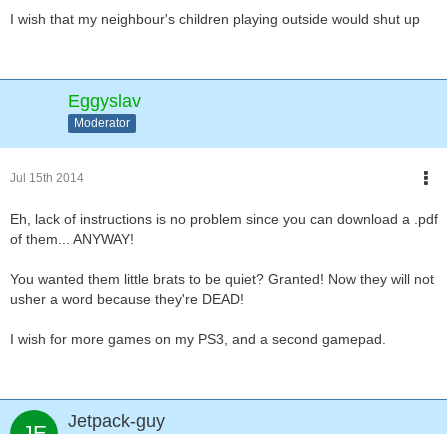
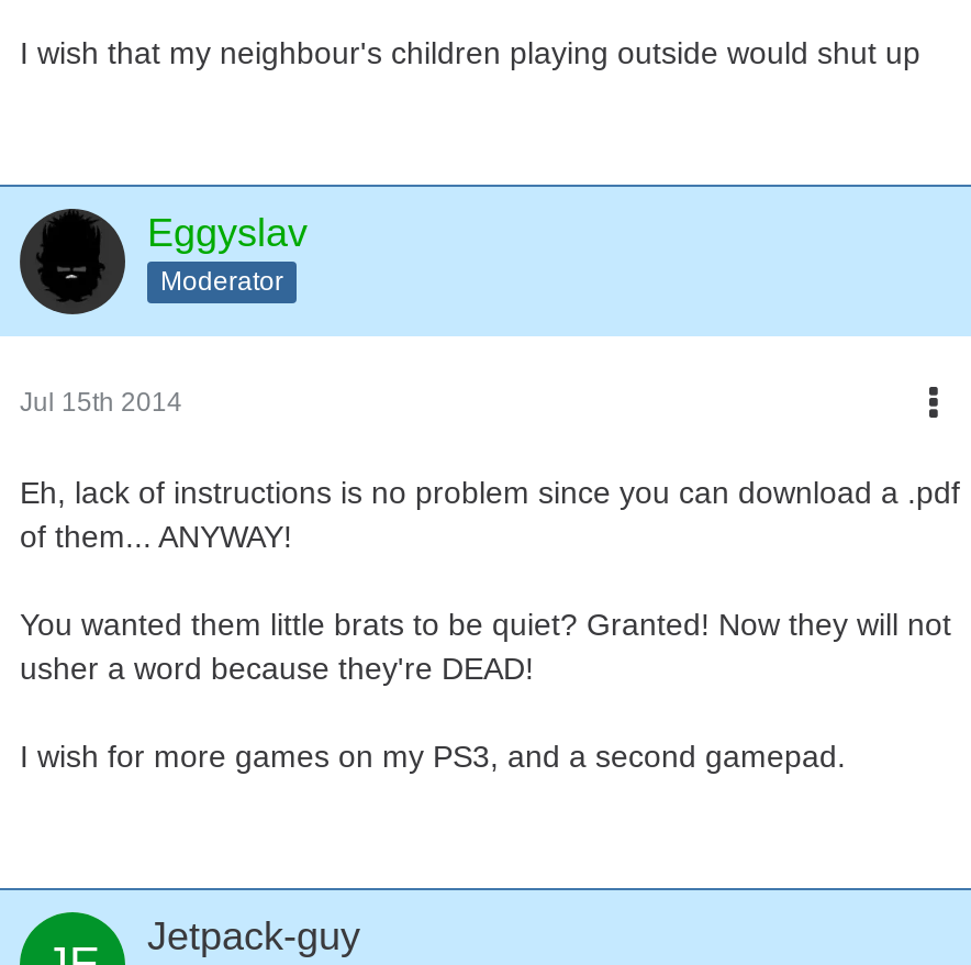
none -> [18,207,127,317] [image]

